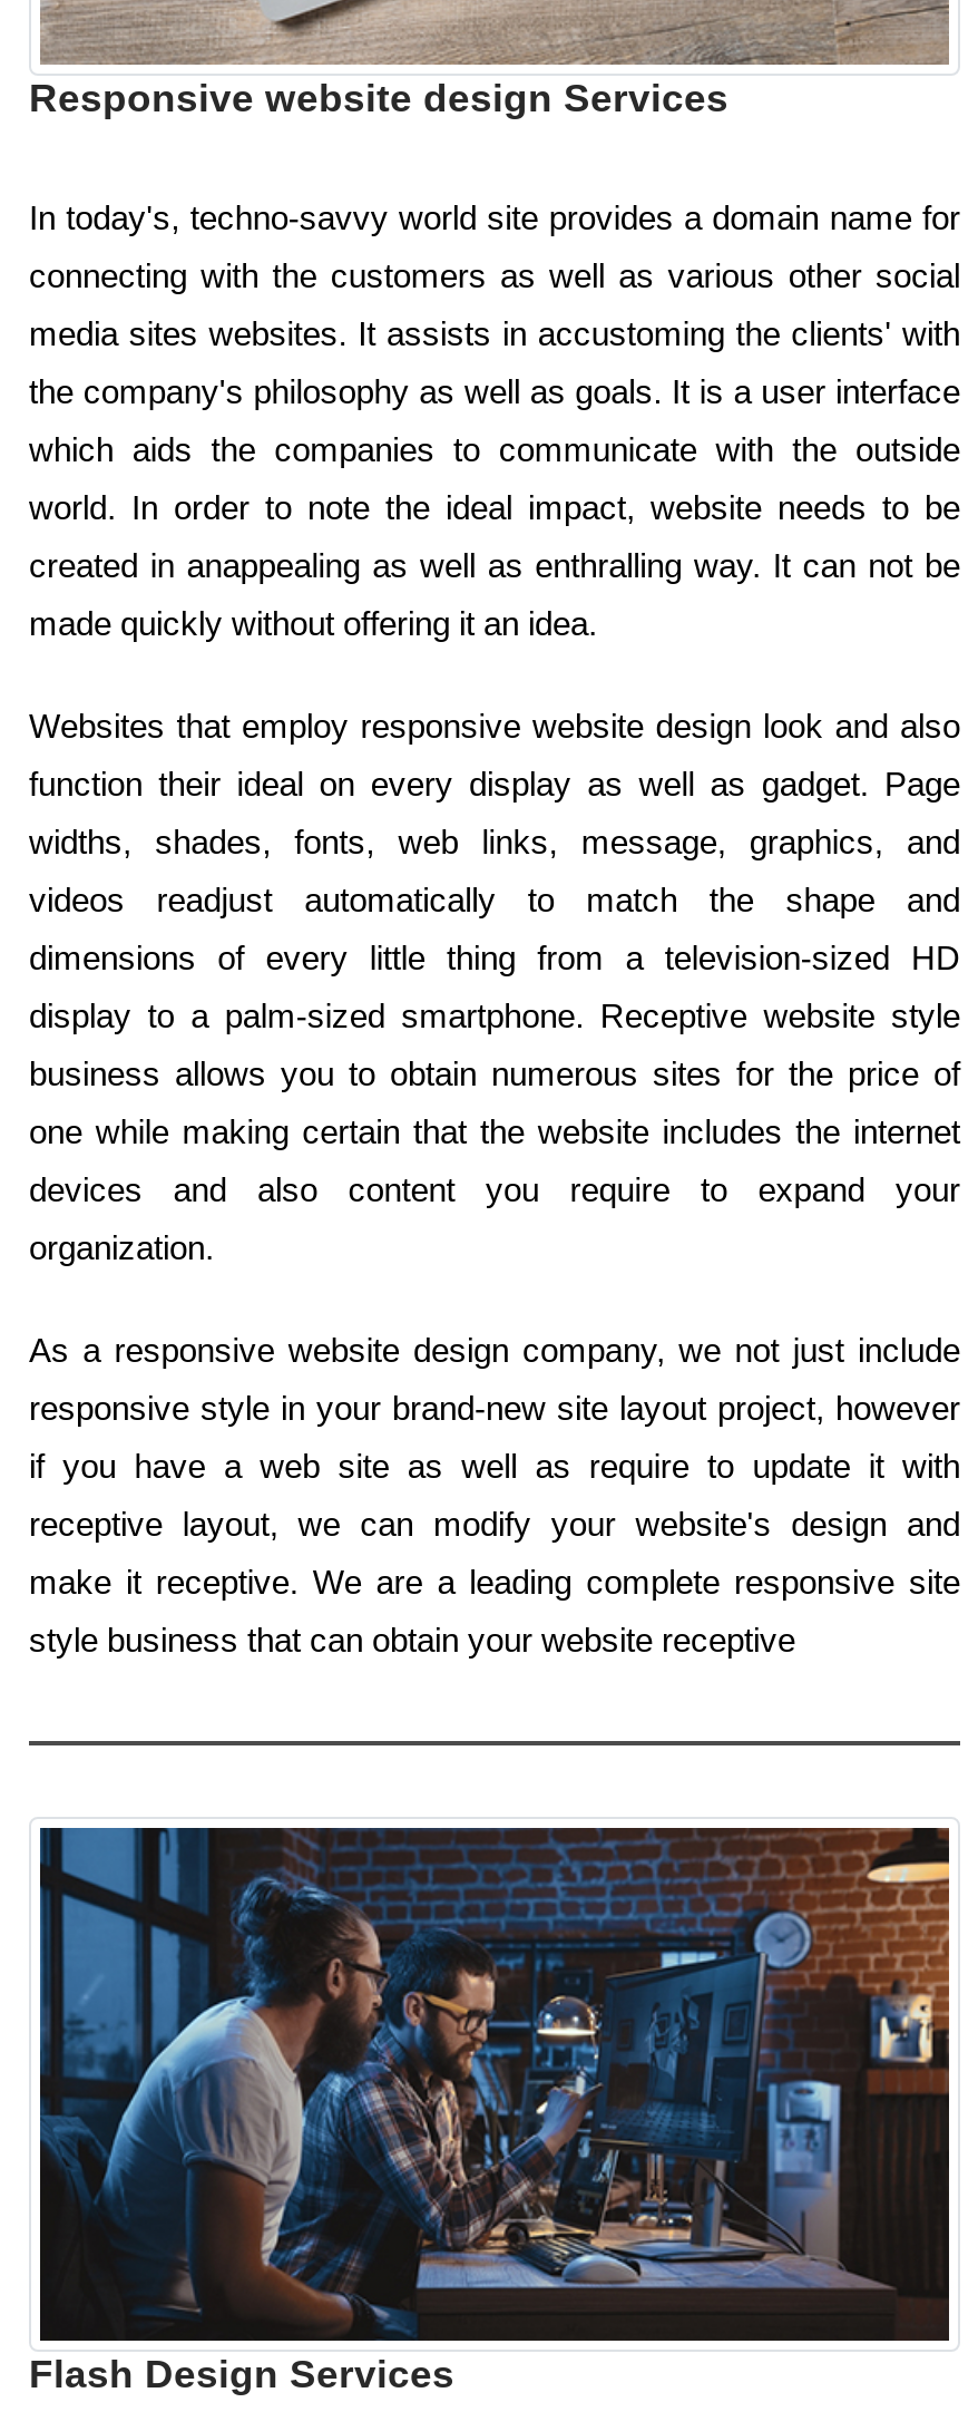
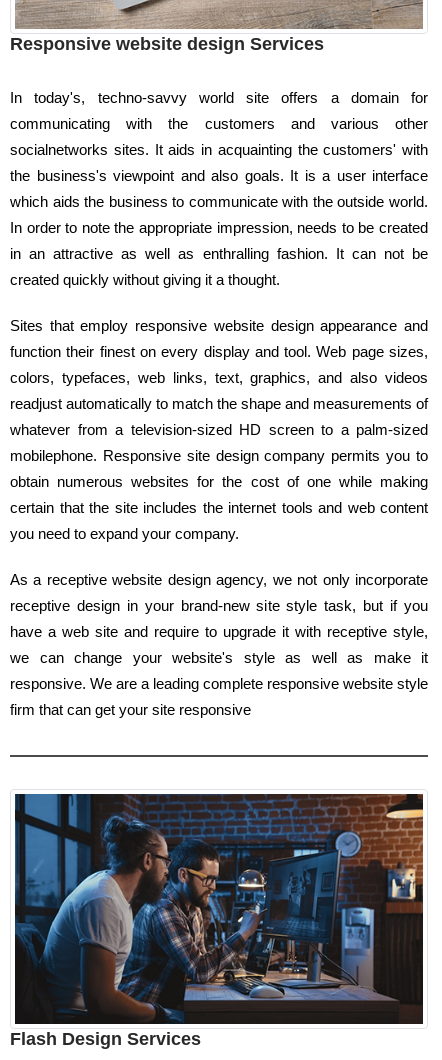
[29,198,960,1658] In today's, techno-savvy world site provides a domain name for | connecting with the customers as well as various other social | media sites websites. It assists in accustoming the clients' with | the company's philosophy as well as goals. It is a user interface | which aids the companies to communicate with the outside | world. In order to note the ideal impact, website needs to be | created in anappealing as well as enthralling way. It can not be | made quickly without offering it an idea. | Websites that employ responsive website design look and also | function their ideal on every display as well as gadget. Page | widths, shades, fonts, web links, message, graphics, and | videos readjust automatically to match the shape and | dimensions of every little thing from a television-sized HD | display to a palm-sized smartphone. Receptive website style | business allows you to obtain numerous sites for the price of | one while making certain that the website includes the internet | devices and also content you require to expand your | organization. | As a responsive website design company, we not just include | responsive style in your brand-new site layout project, however | if you have a web site as well as require to update it with | receptive layout, we can modify your website's design and | make it receptive. We are a leading complete responsive site | style business that can obtain your website receptive -> [10,89,428,718] In today's, techno-savvy world site offers a domain for | communicating with the customers and various other | socialnetworks sites. It aids in acquainting the customers' with | the business's viewpoint and also goals. It is a user interface | which aids the business to communicate with the outside world. | In order to note the appropriate impression, needs to be created | in an attractive as well as enthralling fashion. It can not be | created quickly without giving it a thought. | Sites that employ responsive website design appearance and | function their finest on every display and tool. Web page sizes, | colors, typefaces, web links, text, graphics, and also videos | readjust automatically to match the shape and measurements of | whatever from a television-sized HD screen to a palm-sized | mobilephone. Responsive site design company permits you to | obtain numerous websites for the cost of one while making | certain that the site includes the internet tools and web content | you need to expand your company. | As a receptive website design agency, we not only incorporate | receptive design in your brand-new site style task, but if you | have a web site and require to upgrade it with receptive style, | we can change your website's style as well as make it | responsive. We are a leading complete responsive website style | firm that can get your site responsive

